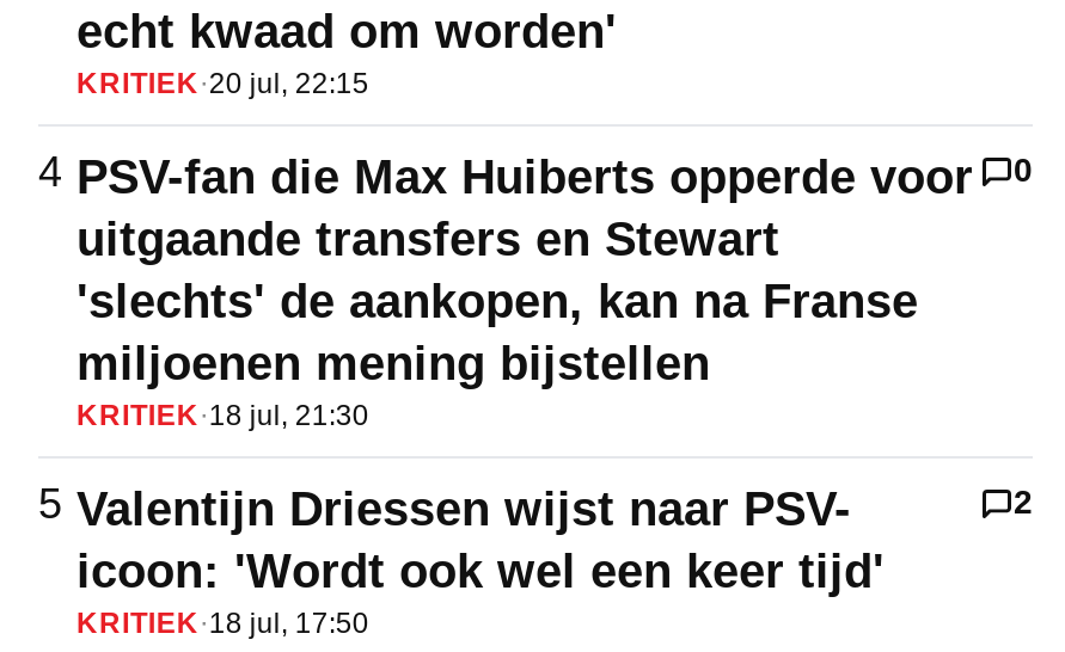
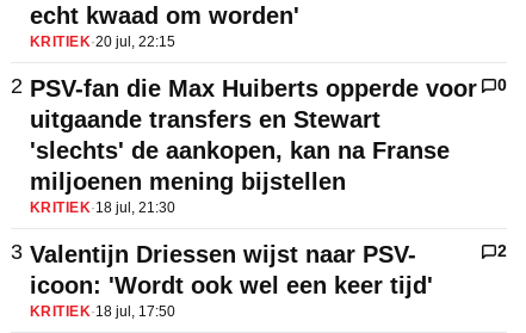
[38,149,973,204] 4 PSV-fan die Max Huiberts opperde voor -> [11,74,477,102] 2 PSV-fan die Max Huiberts opperde voor
[38,481,851,536] 5 Valentijn Driessen wijst naar PSV- -> [11,240,416,268] 3 Valentijn Driessen wijst naar PSV-

